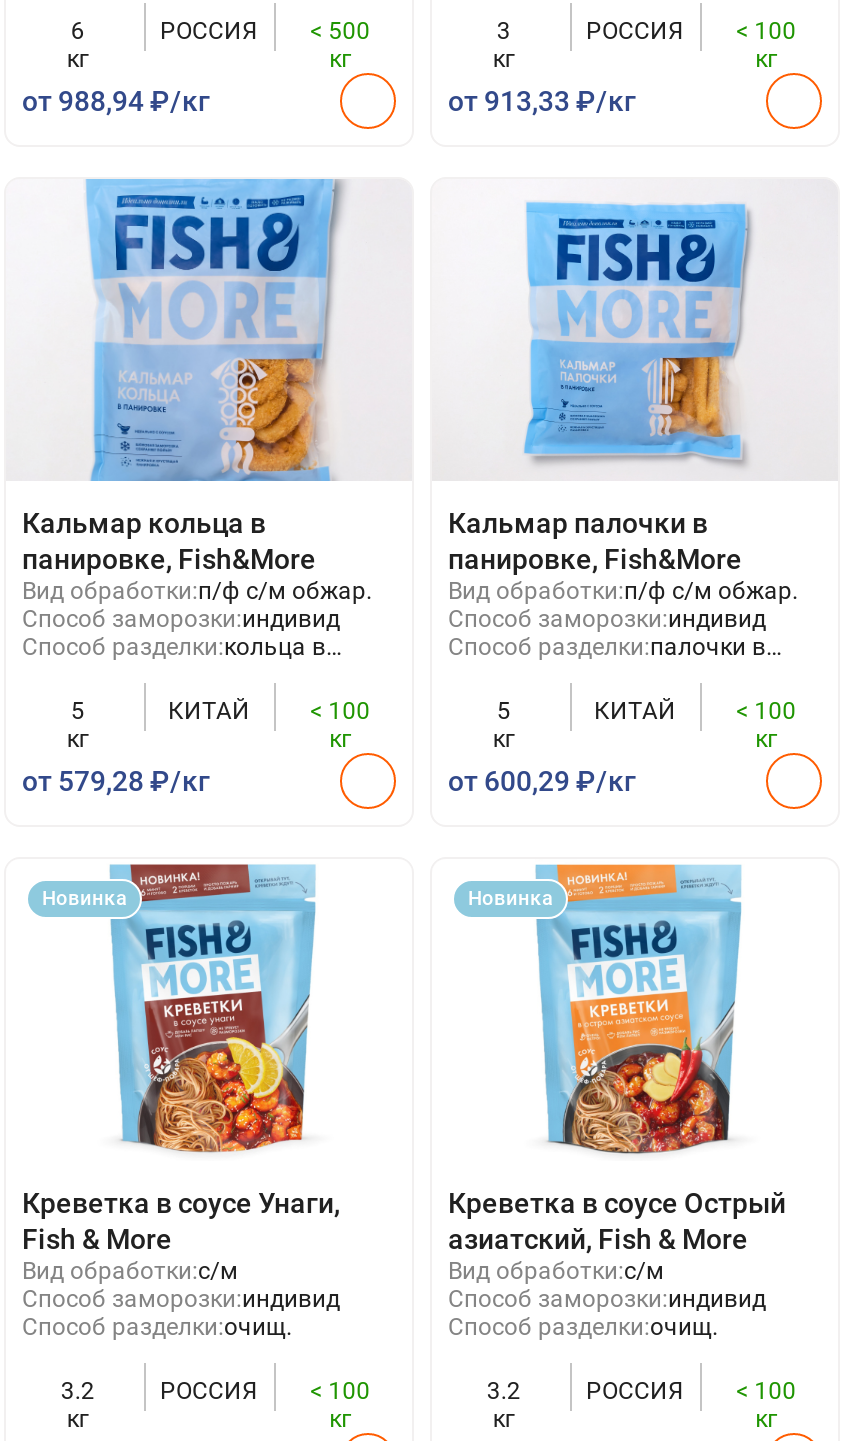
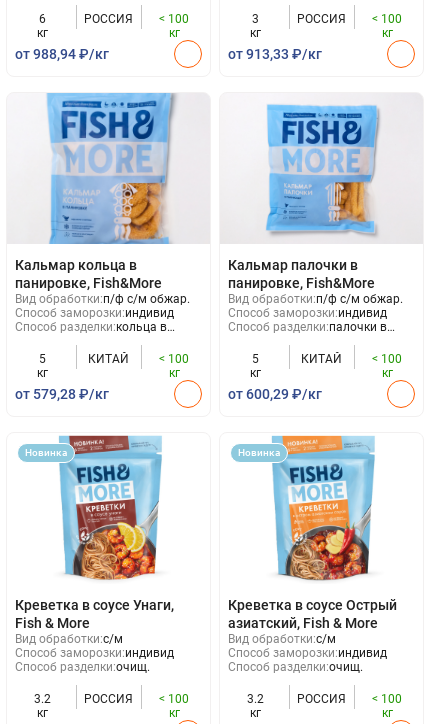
[160,16,370,44] РОССИЯ < 500 -> [84,11,189,25] РОССИЯ < 100

